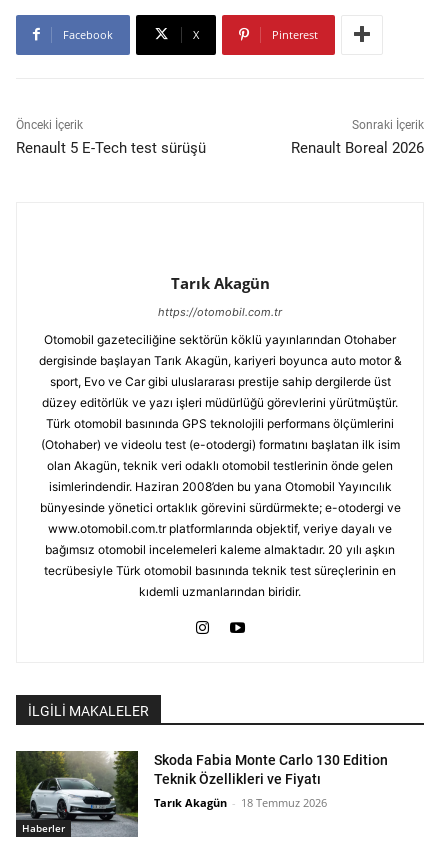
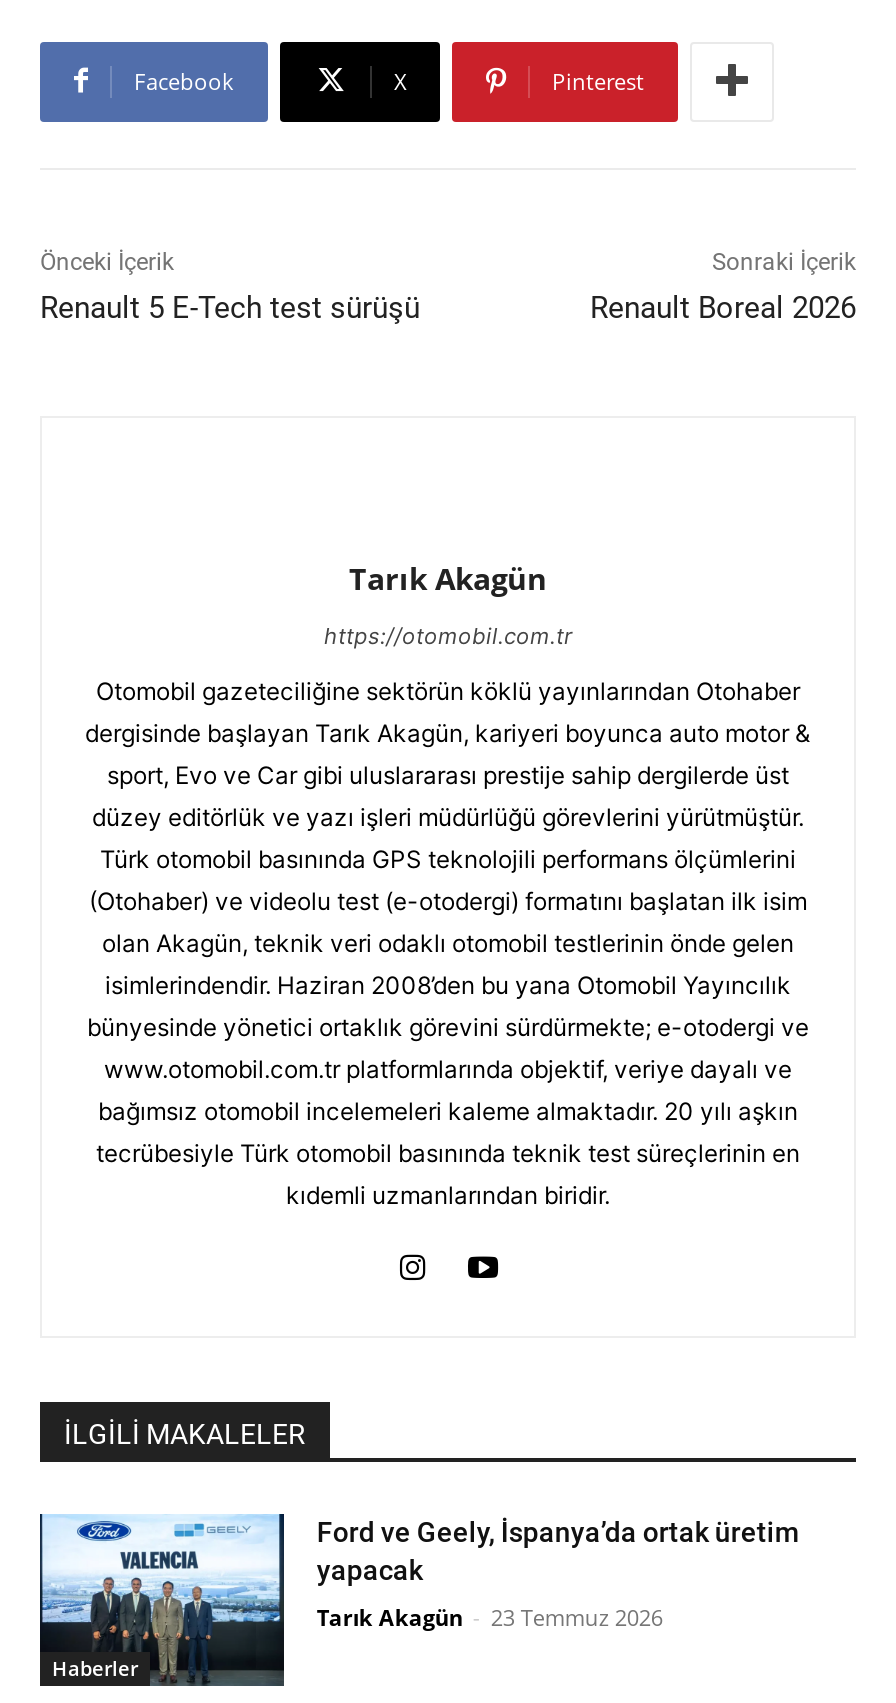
[16,750,388,837] [image] | Skoda Fabia Monte Carlo 130 Edition | Teknik Özellikleri ve Fiyatı -> [40,1512,799,1686] [image] | Ford ve Geely, İspanya’da ortak üretim | yapacak
[154,795,327,810] Tarık Akagün - 18 Temmuz 2026 -> [317,1602,663,1632] Tarık Akagün - 23 Temmuz 2026

